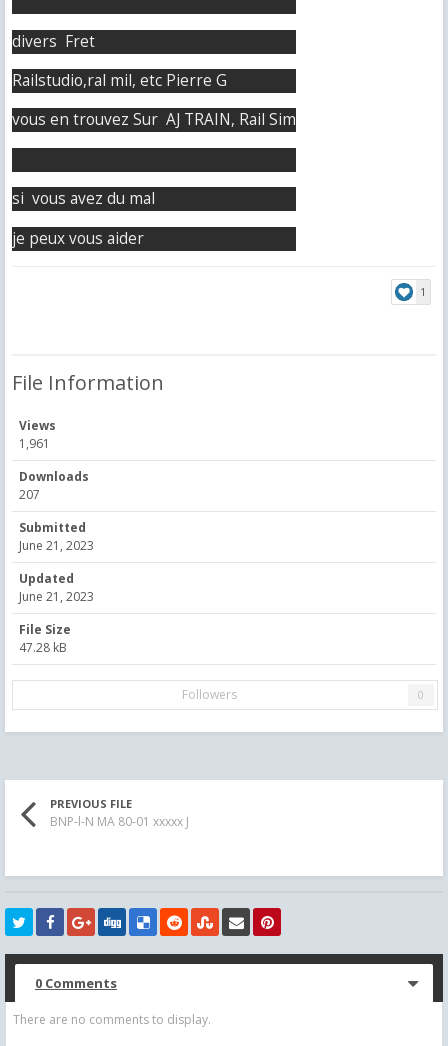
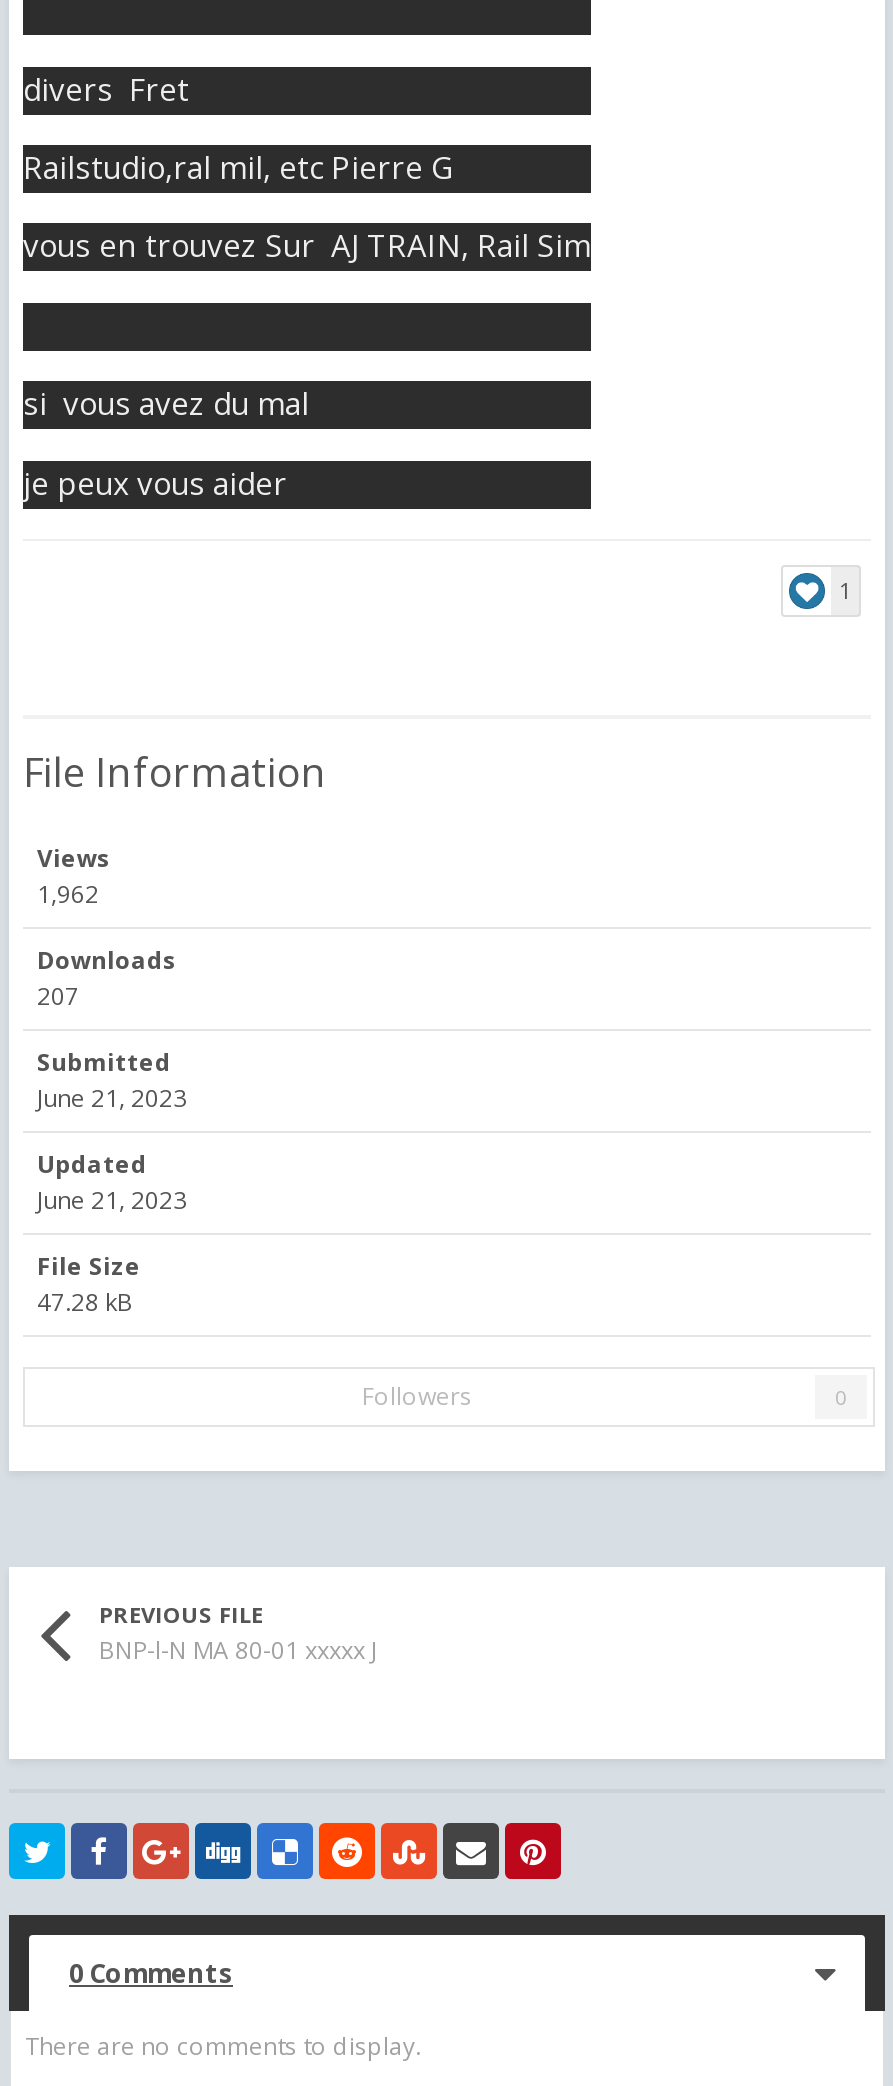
[19,434,50,451] 1,961 -> [37,876,99,910] 1,962

